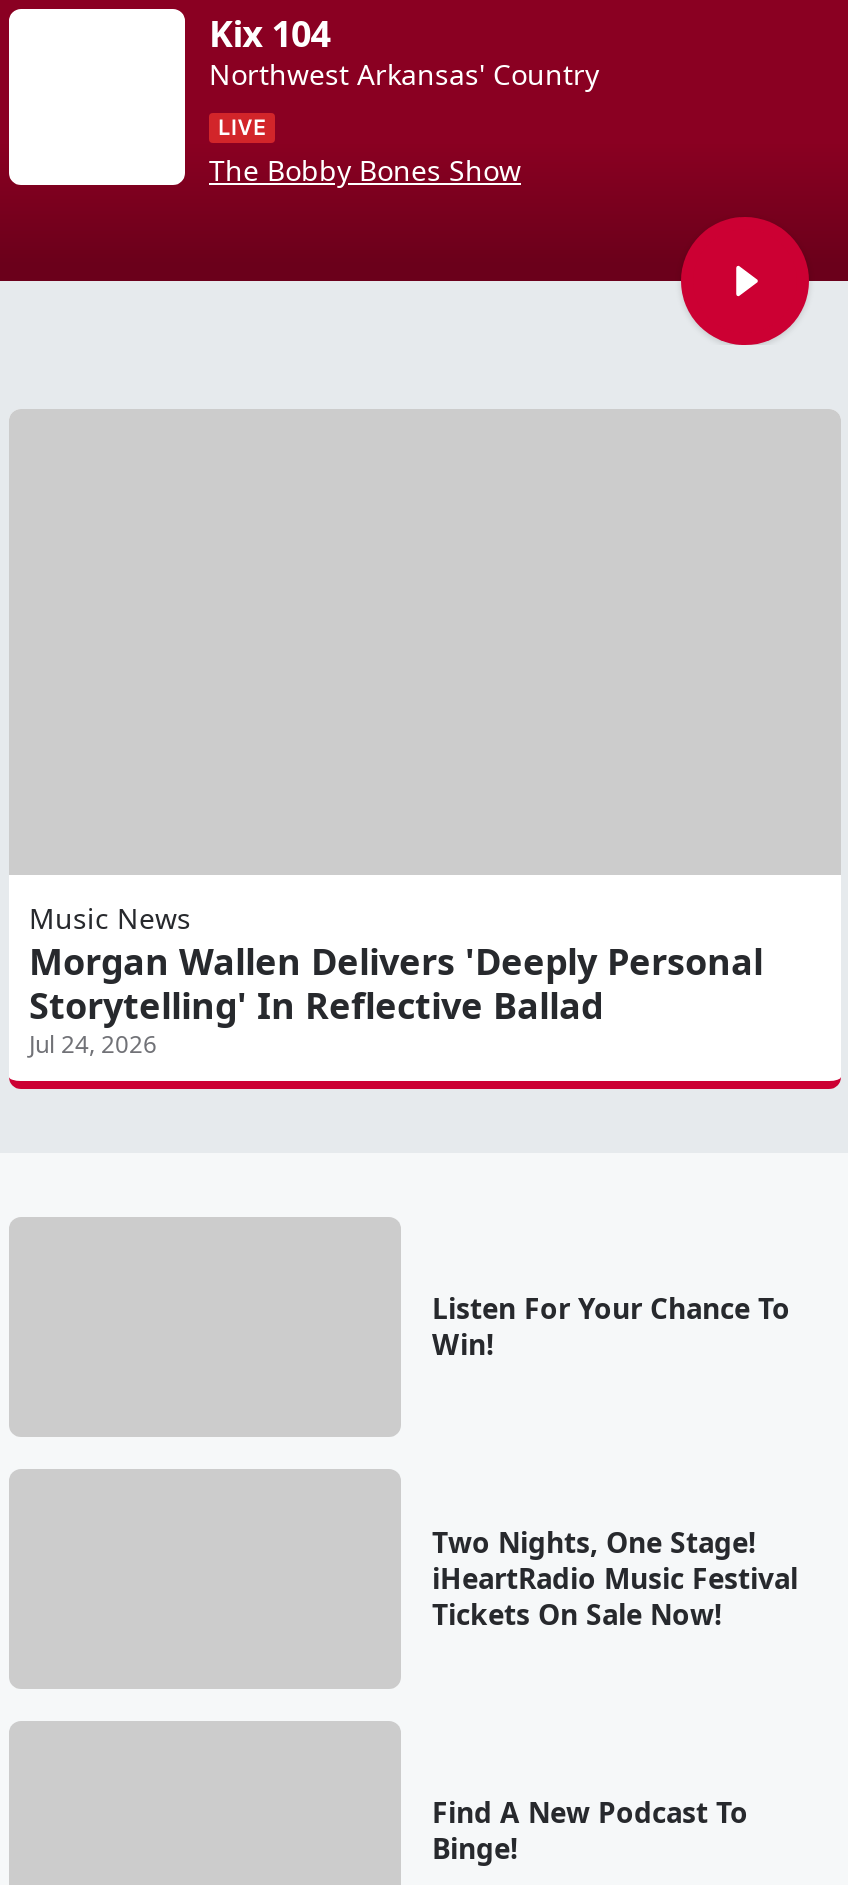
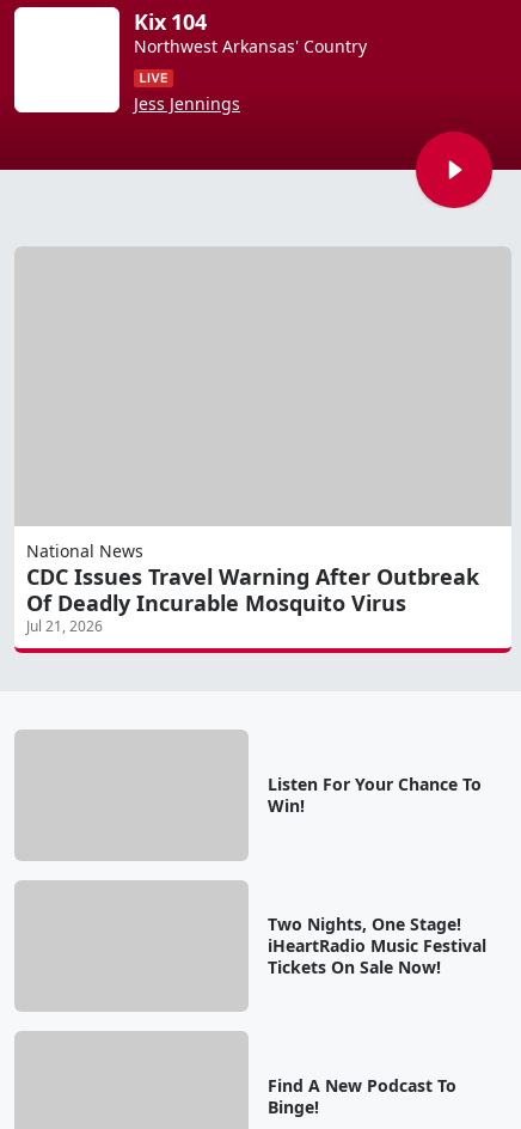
[209,151,521,189] The Bobby Bones Show -> [134,92,240,115] Jess Jennings
[29,899,763,1061] Music News | Morgan Wallen Delivers 'Deeply Personal | Storytelling' In Reflective Ballad | Jul 24, 2026 -> [26,539,479,636] National News | CDC Issues Travel Warning After Outbreak | Of Deadly Incurable Mosquito Virus | Jul 21, 2026

